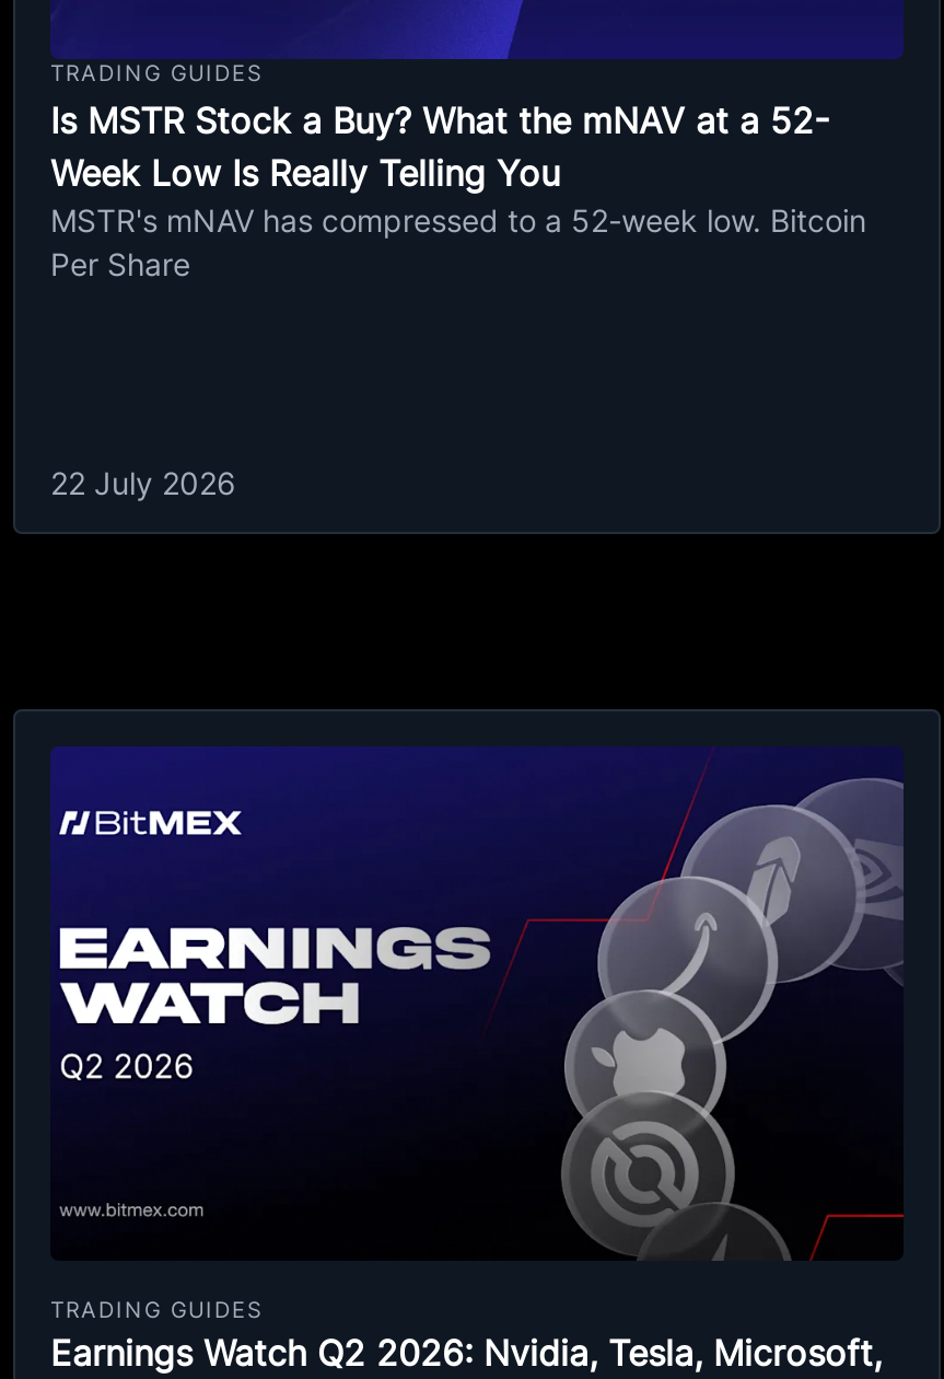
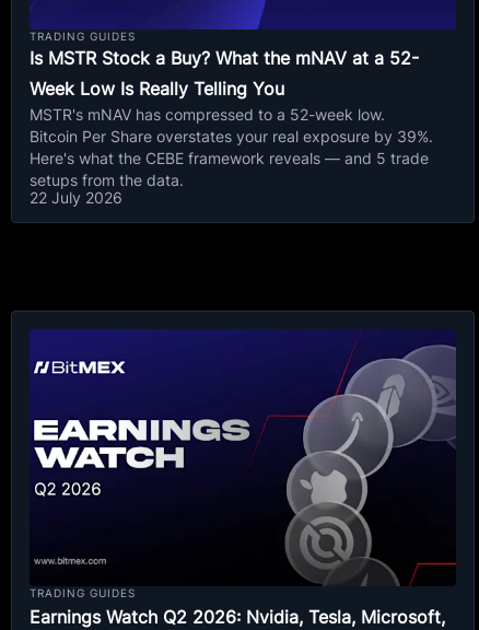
[50,201,866,282] MSTR's mNAV has compressed to a 52-week low. Bitcoin | Per Share -> [30,105,433,189] MSTR's mNAV has compressed to a 52-week low. | Bitcoin Per Share overstates your real exposure by 39%. | Here's what the CEBE framework reveals — and 5 trade | setups from the data.

